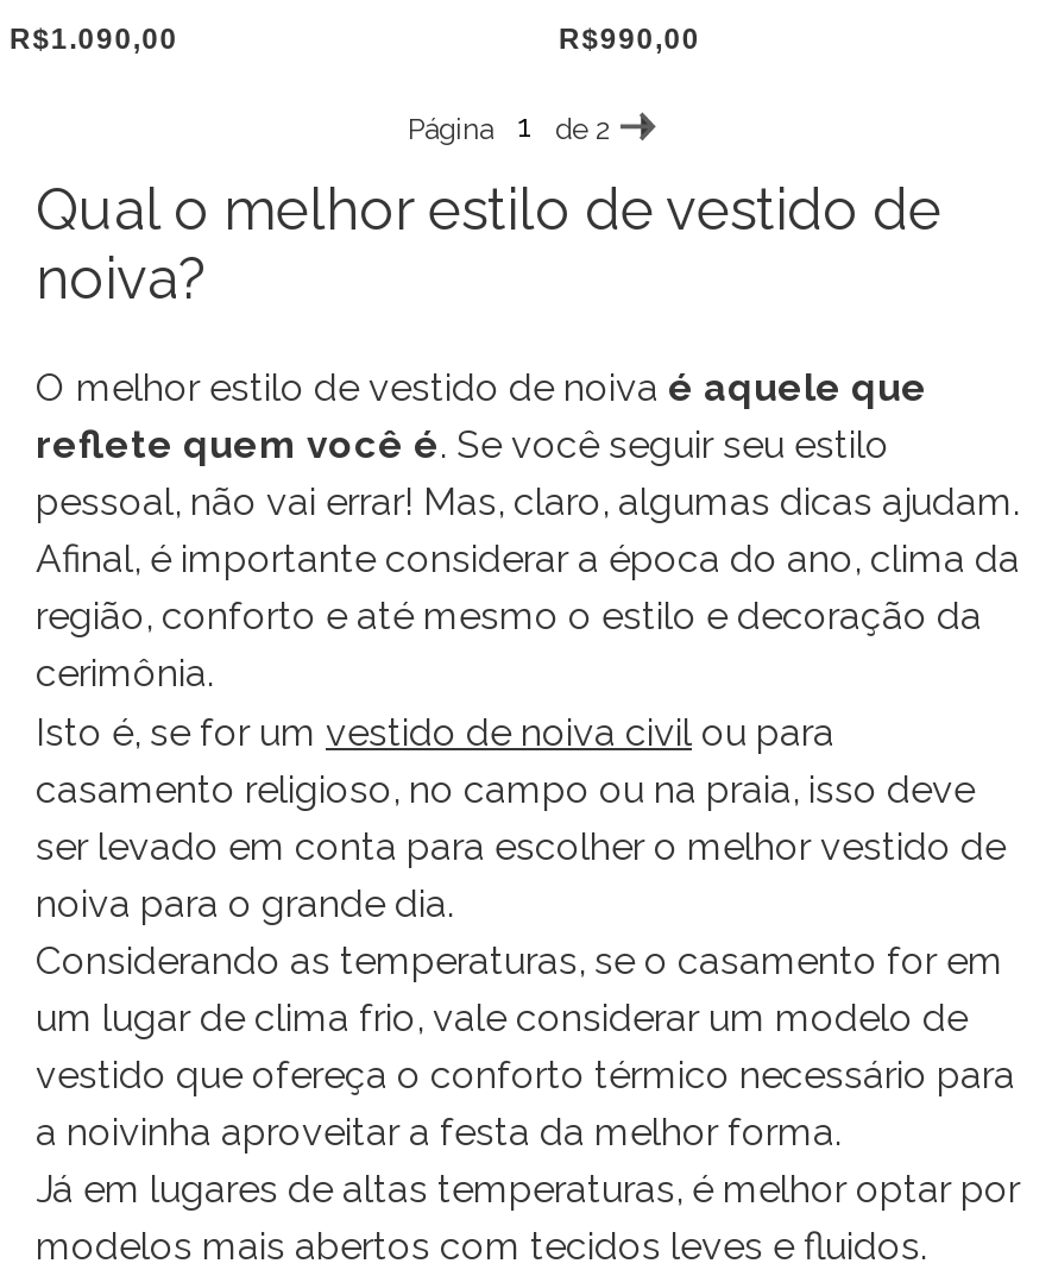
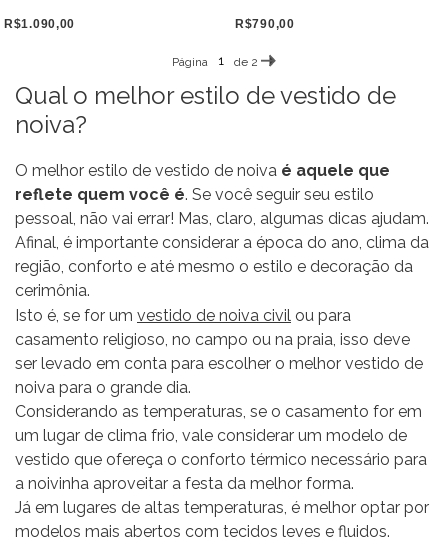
[559,21,700,55] R$990,00 -> [235,17,295,31] R$790,00

